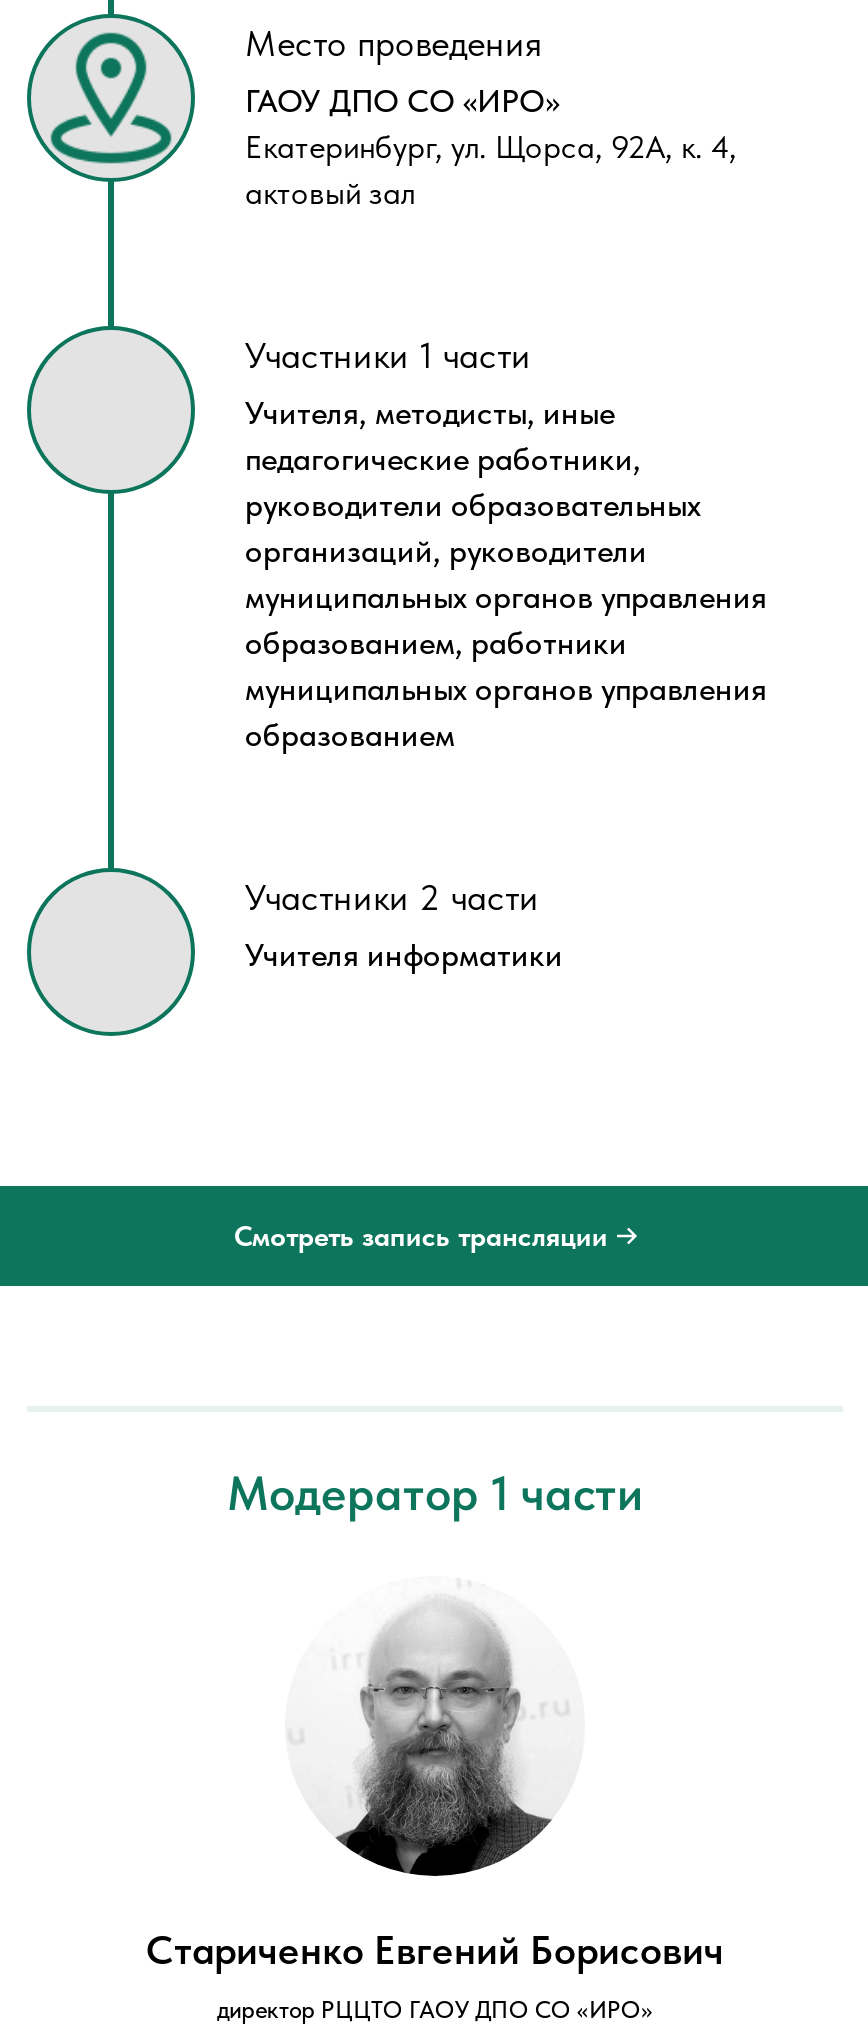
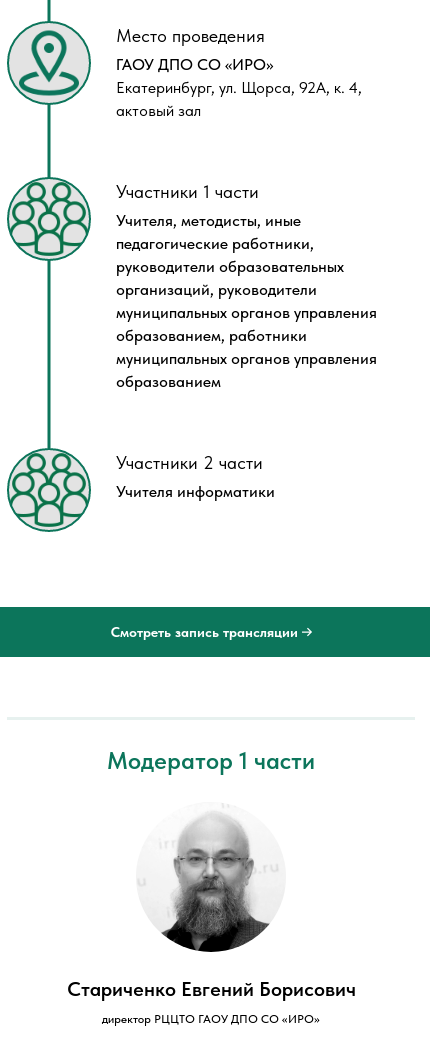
[33,334,189,486] [image] -> [10,181,88,257] [image]
[33,876,189,1028] [image] -> [10,452,88,528] [image]

